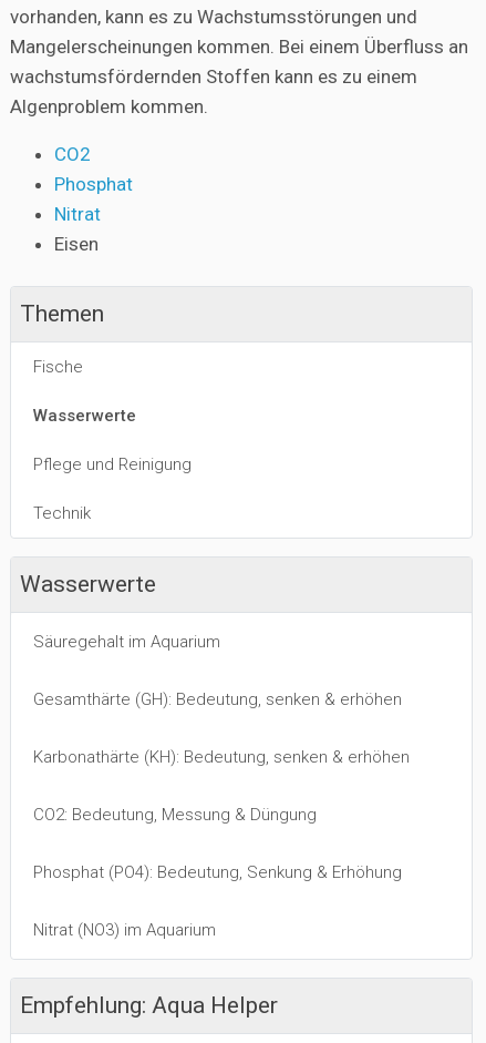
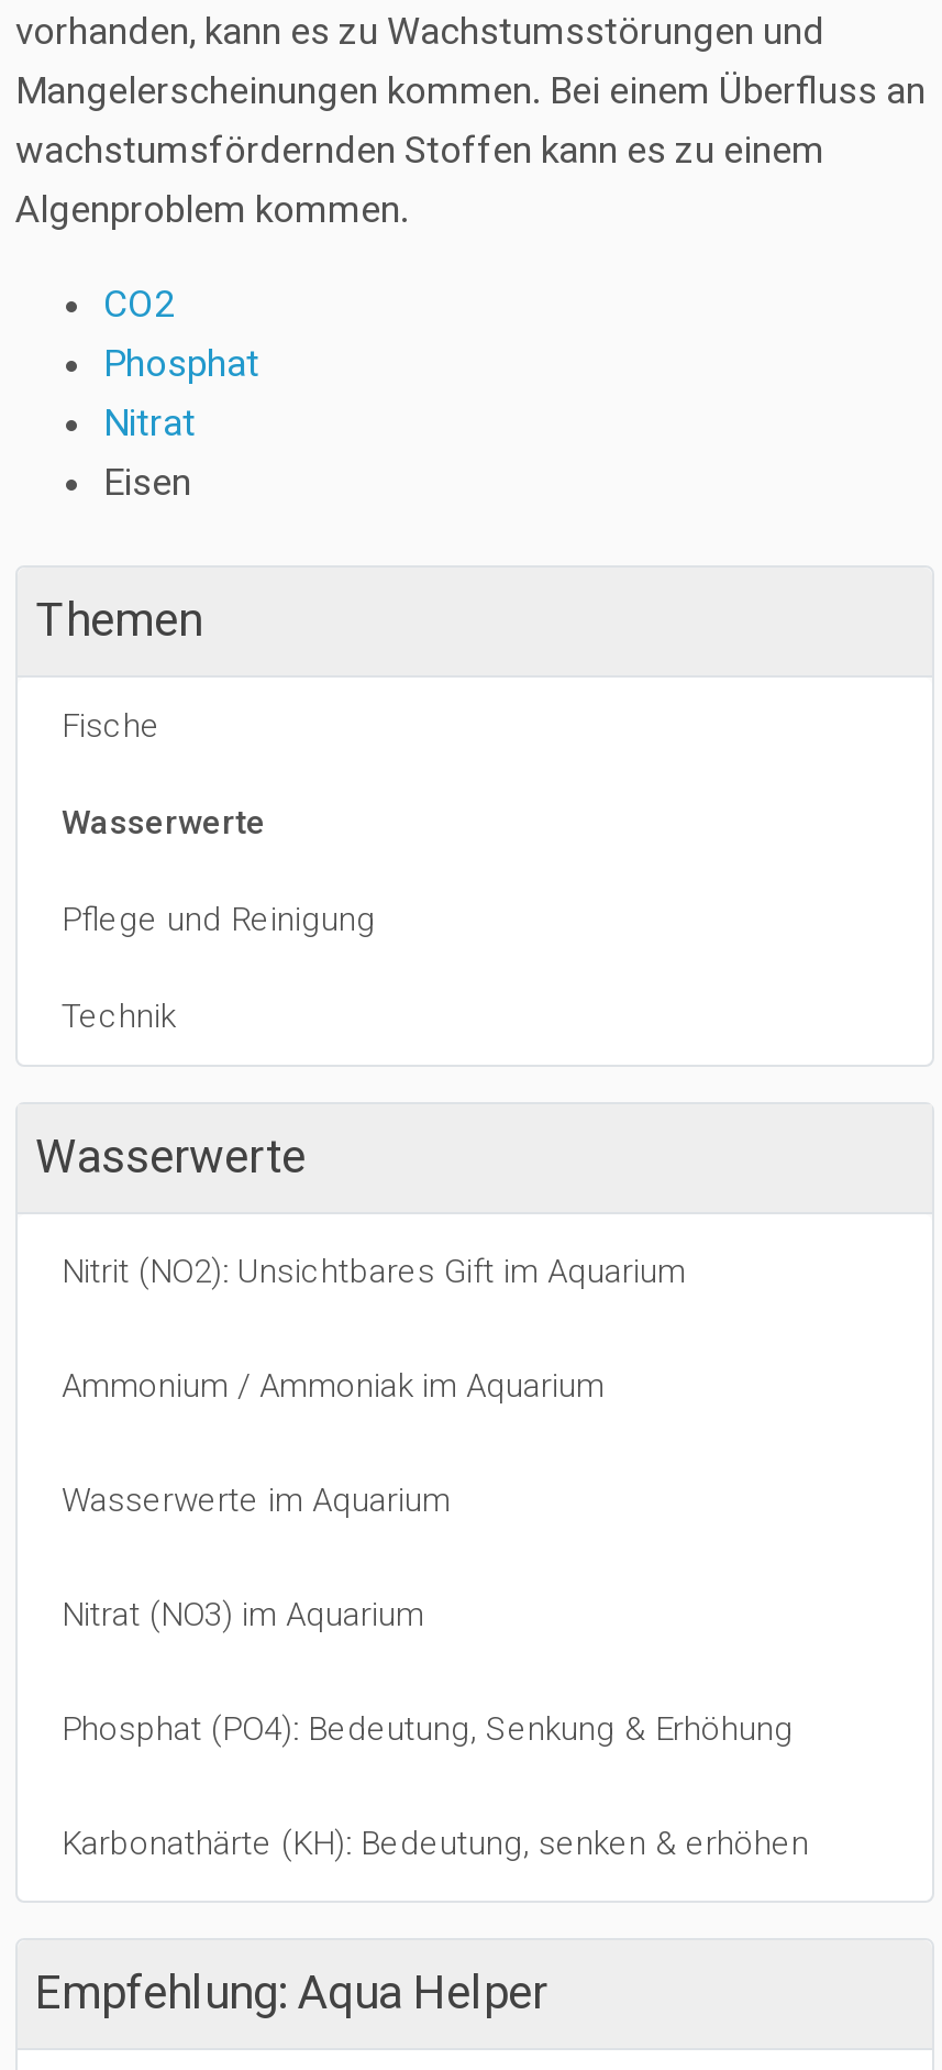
[33,632,402,710] Säuregehalt im Aquarium | Gesamthärte (GH): Bedeutung, senken & erhöhen -> [62,1252,686,1521] Nitrit (NO2): Unsichtbares Gift im Aquarium | Ammonium / Ammoniak im Aquarium | Wasserwerte im Aquarium
moved [33,747,410,767] -> [62,1824,809,1864]: Karbonathärte (KH): Bedeutung, senken & erhöhen
[33,805,317,825] CO2: Bedeutung, Messung & Düngung -> none
moved [33,863,402,940] -> [62,1596,794,1749]: Phosphat (PO4): Bedeutung, Senkung & Erhöhung | Nitrat (NO3) im Aquarium

